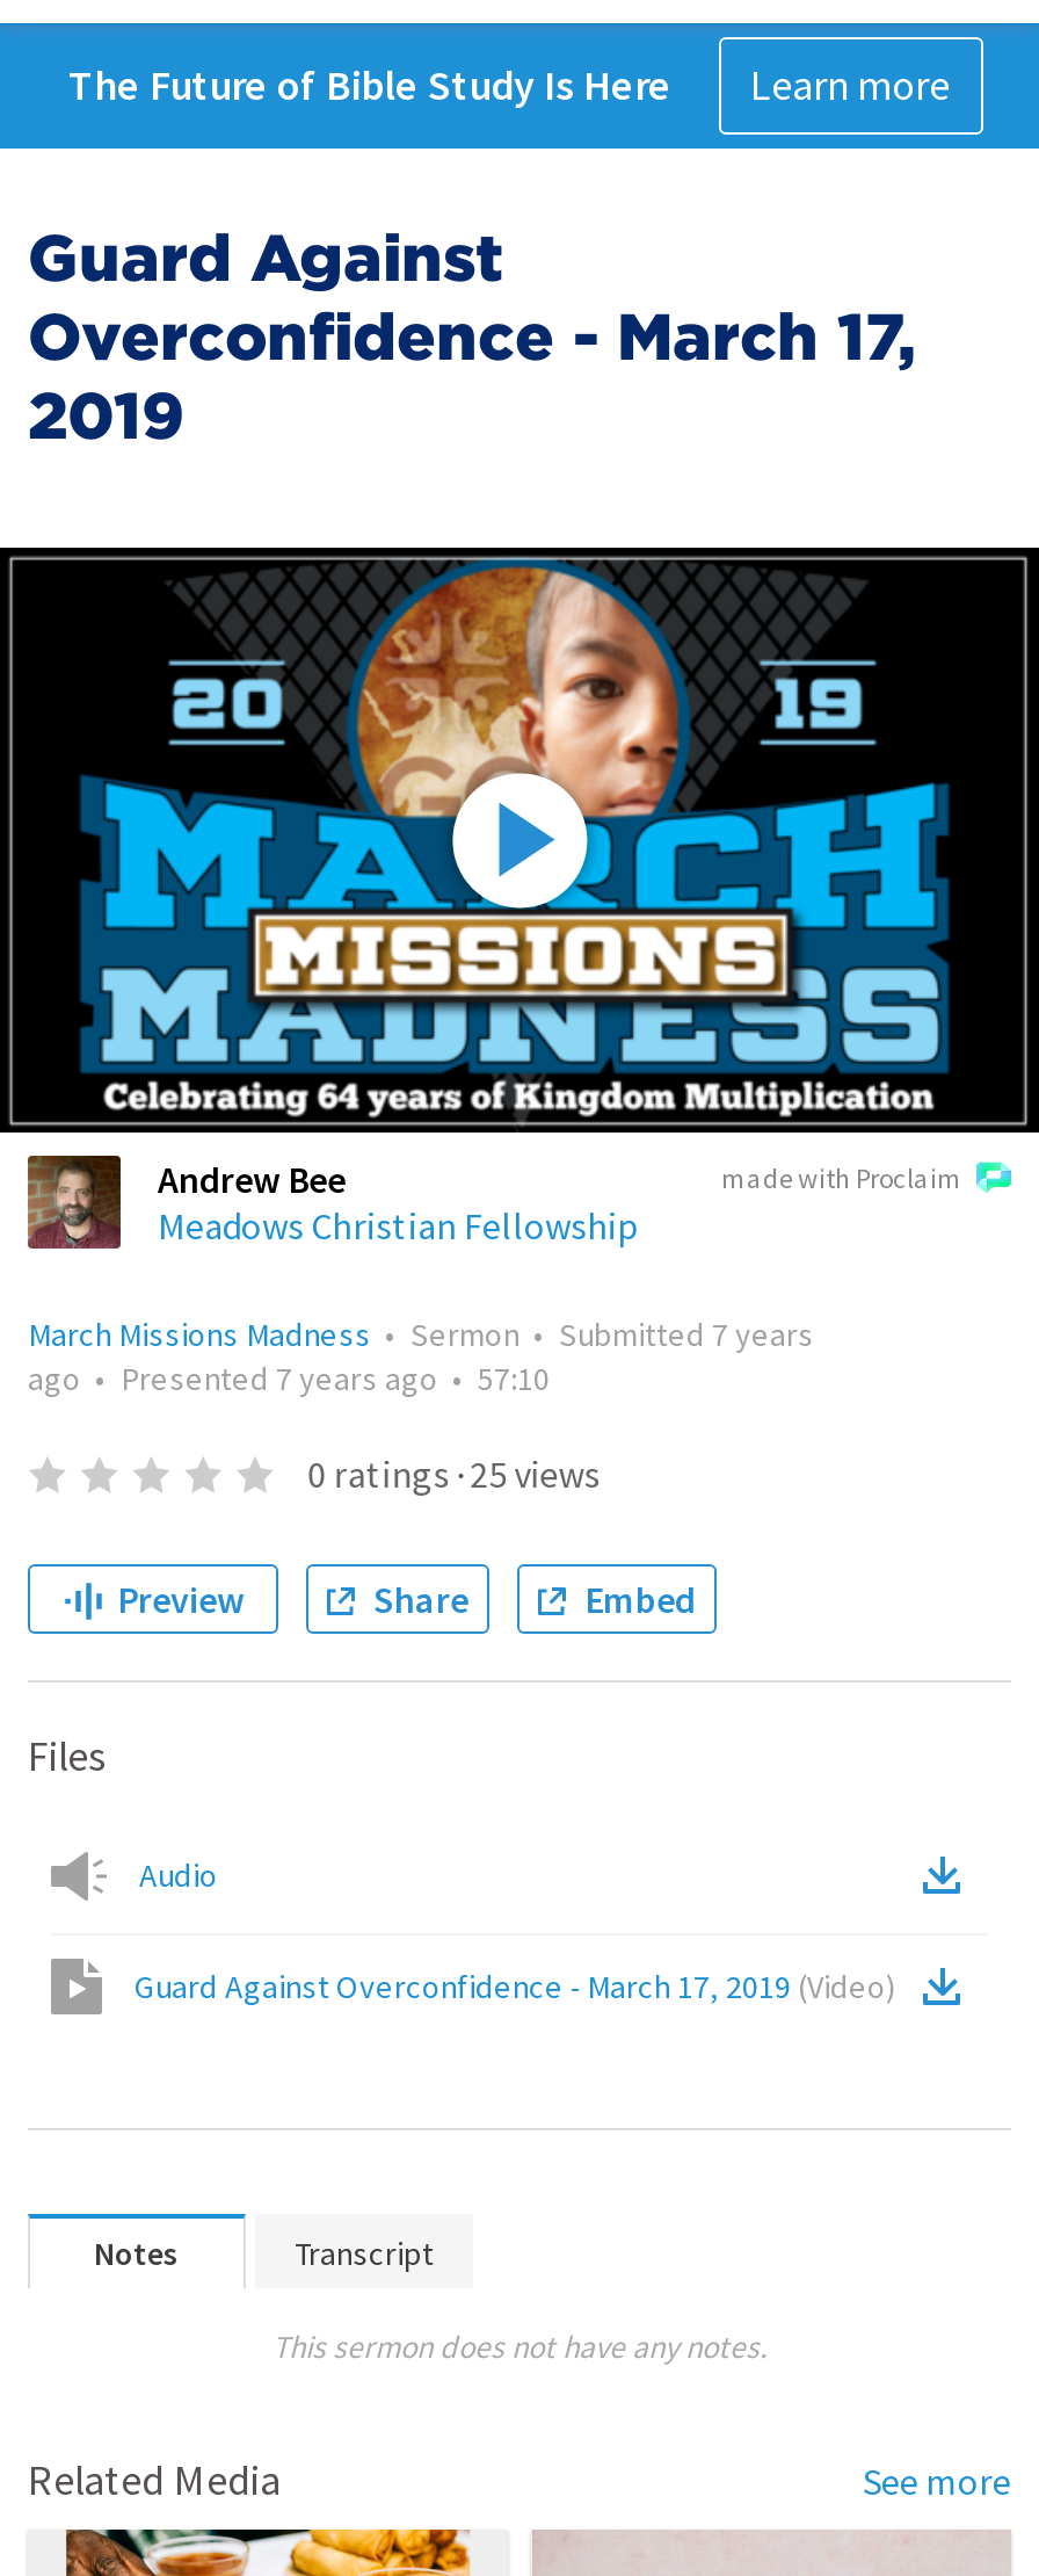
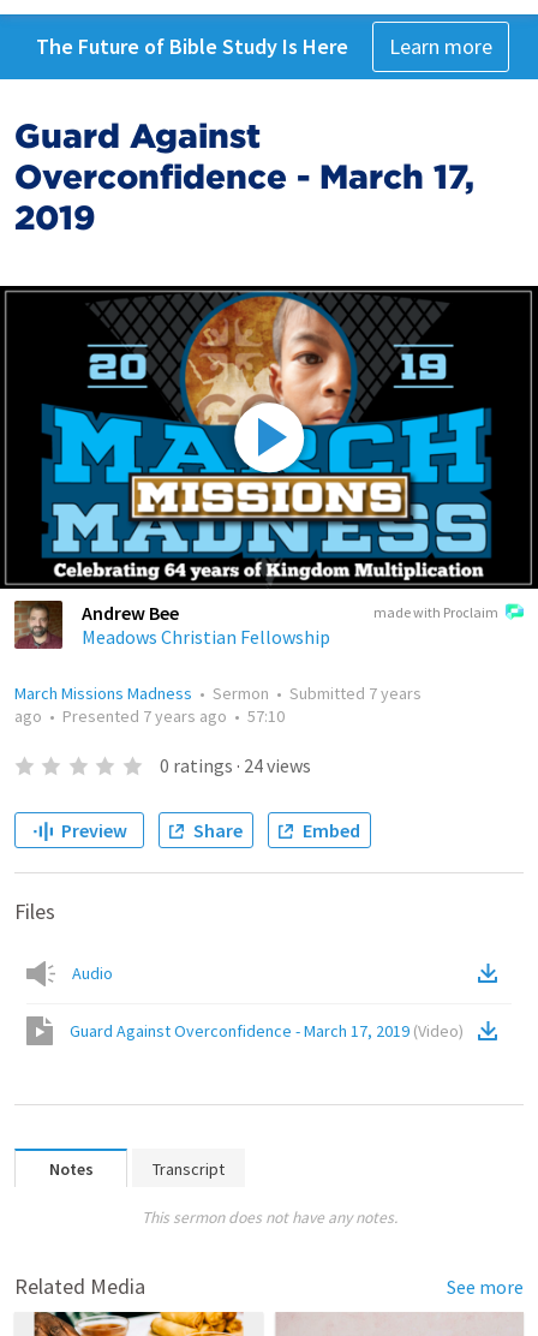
[308,1450,600,1497] 0 ratings · 25 views -> [159,753,311,777] 0 ratings · 24 views

